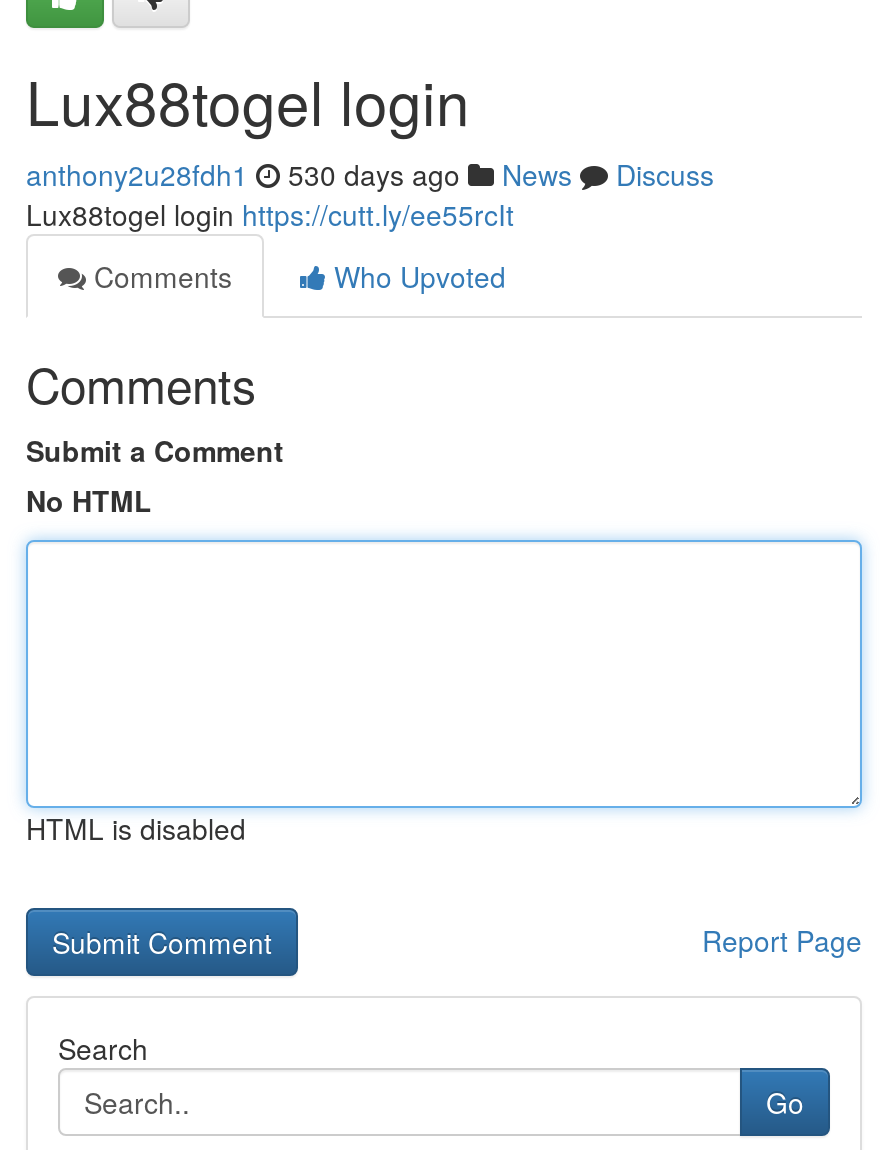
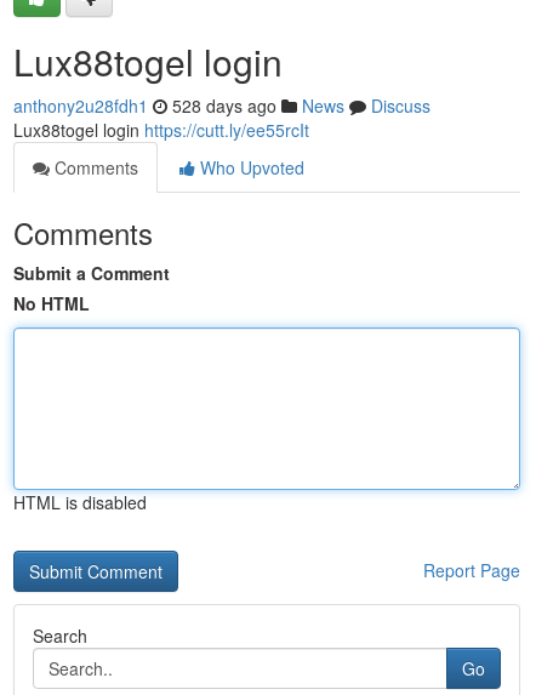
[26,154,714,194] anthony2u28fdh1 530 days ago News Discuss -> [13,93,430,118] anthony2u28fdh1 528 days ago News Discuss

